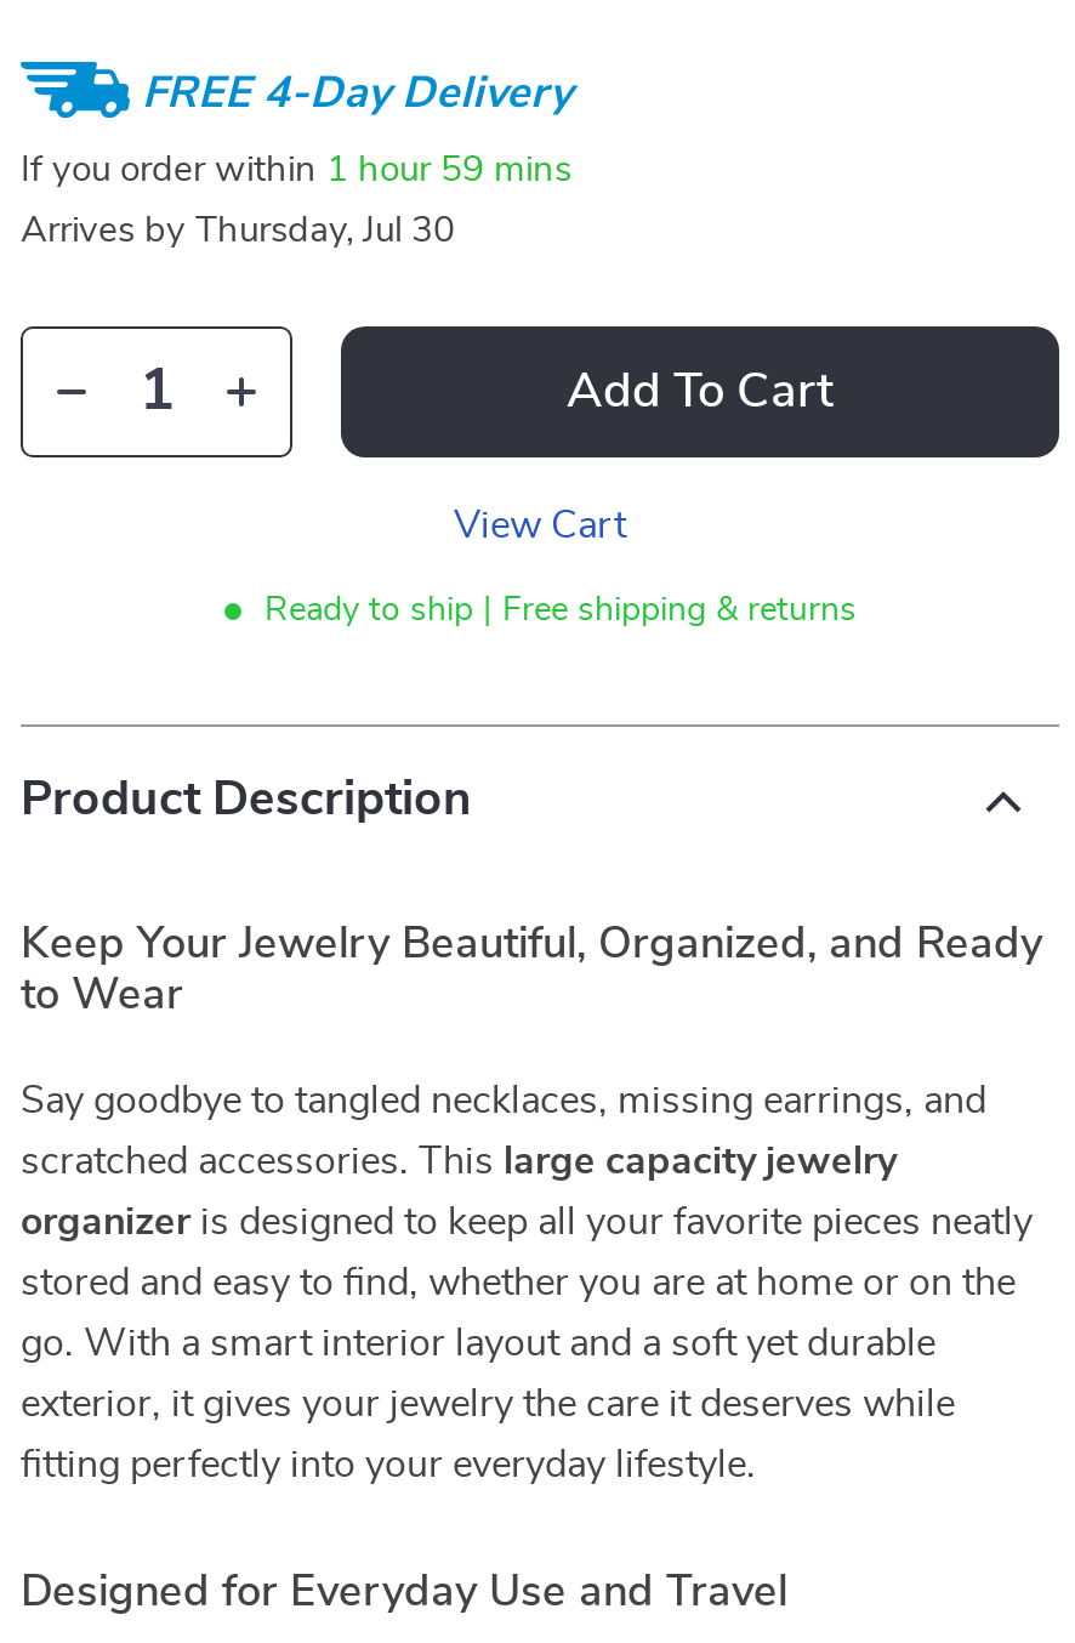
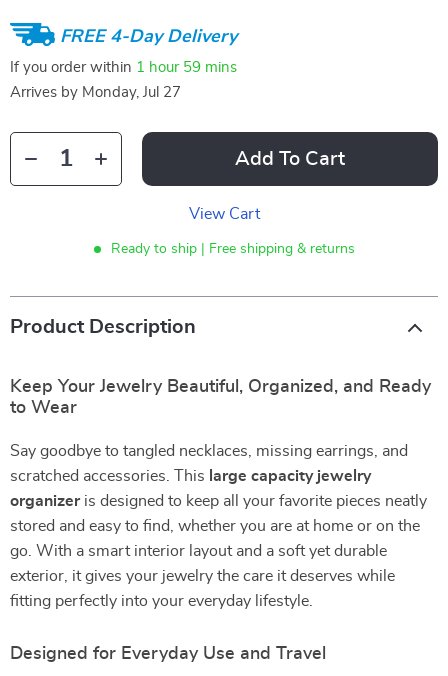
[21,212,455,249] Arrives by Thursday, Jul 30 -> [10,85,181,100] Arrives by Monday, Jul 27

